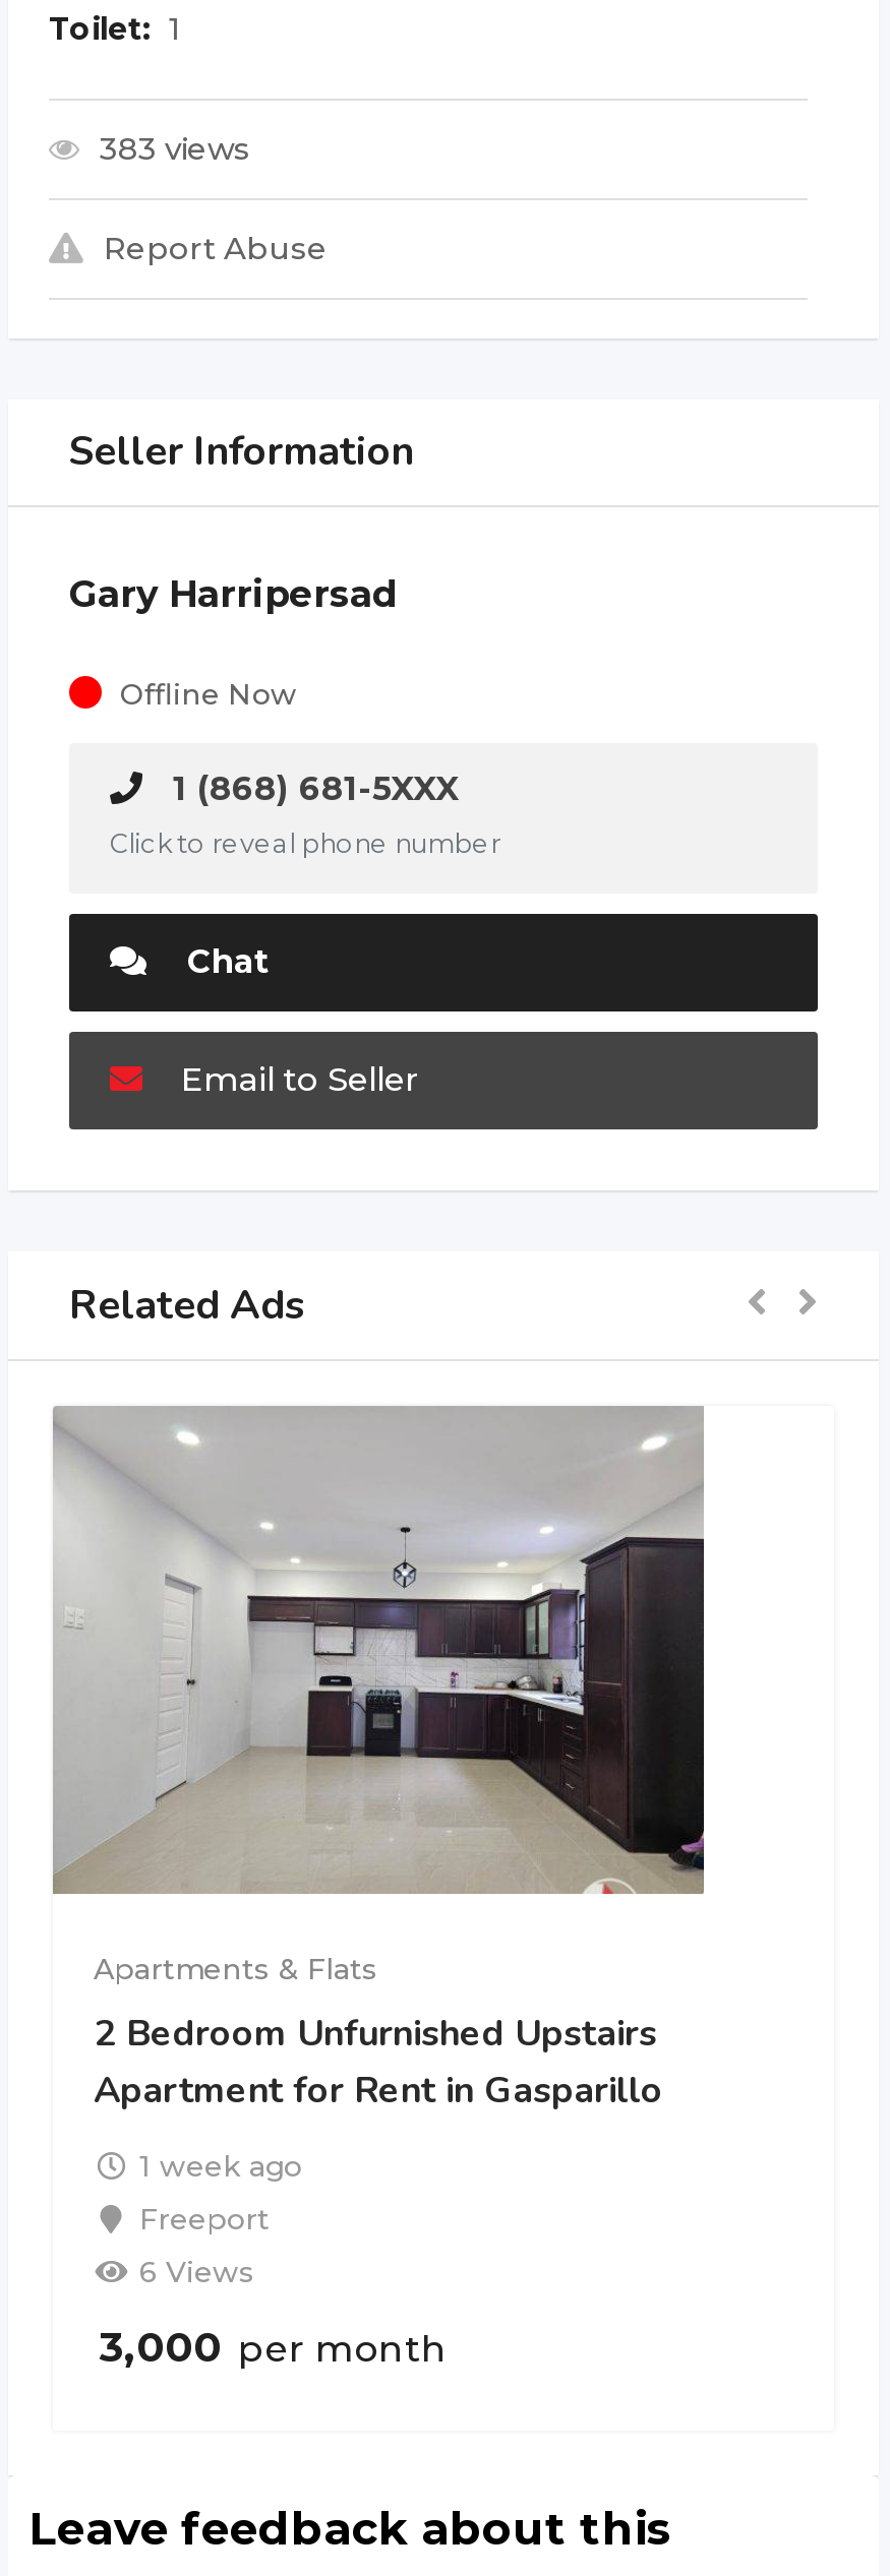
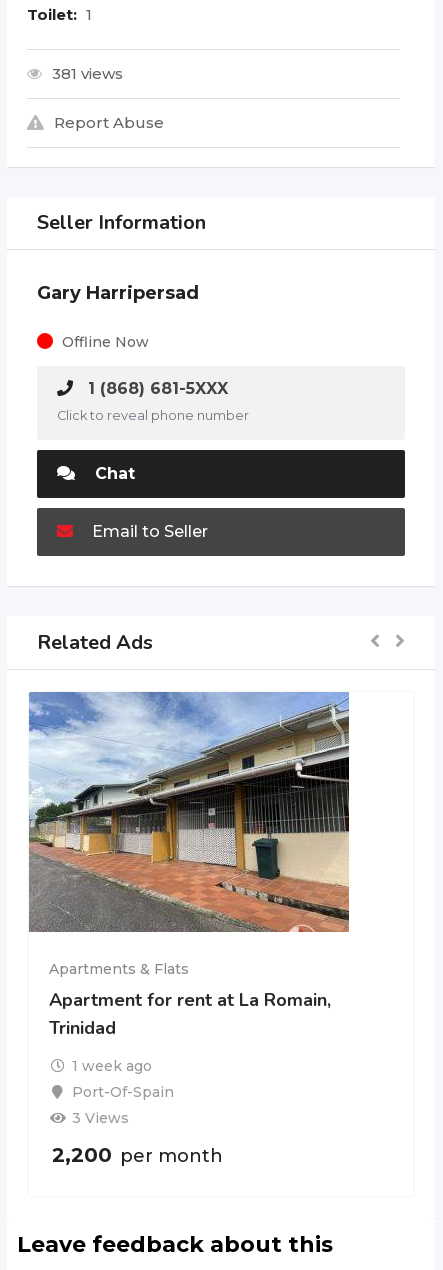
[100,129,250,168] 383 views -> [52,64,123,83] 381 views
[53,1406,706,1894] [image] -> [28,692,350,932] [image]
[94,2008,663,2114] 2 Bedroom Unfurnished Upstairs | Apartment for Rent in Gasparillo -> [49,988,331,1040] Apartment for rent at La Romain, | Trinidad
[139,2201,270,2290] Freeport | 6 Views -> [71,1083,173,1127] Port-Of-Spain | 3 Views
[100,2323,448,2372] 3,000 per month -> [52,1143,223,1167] 2,200 per month

